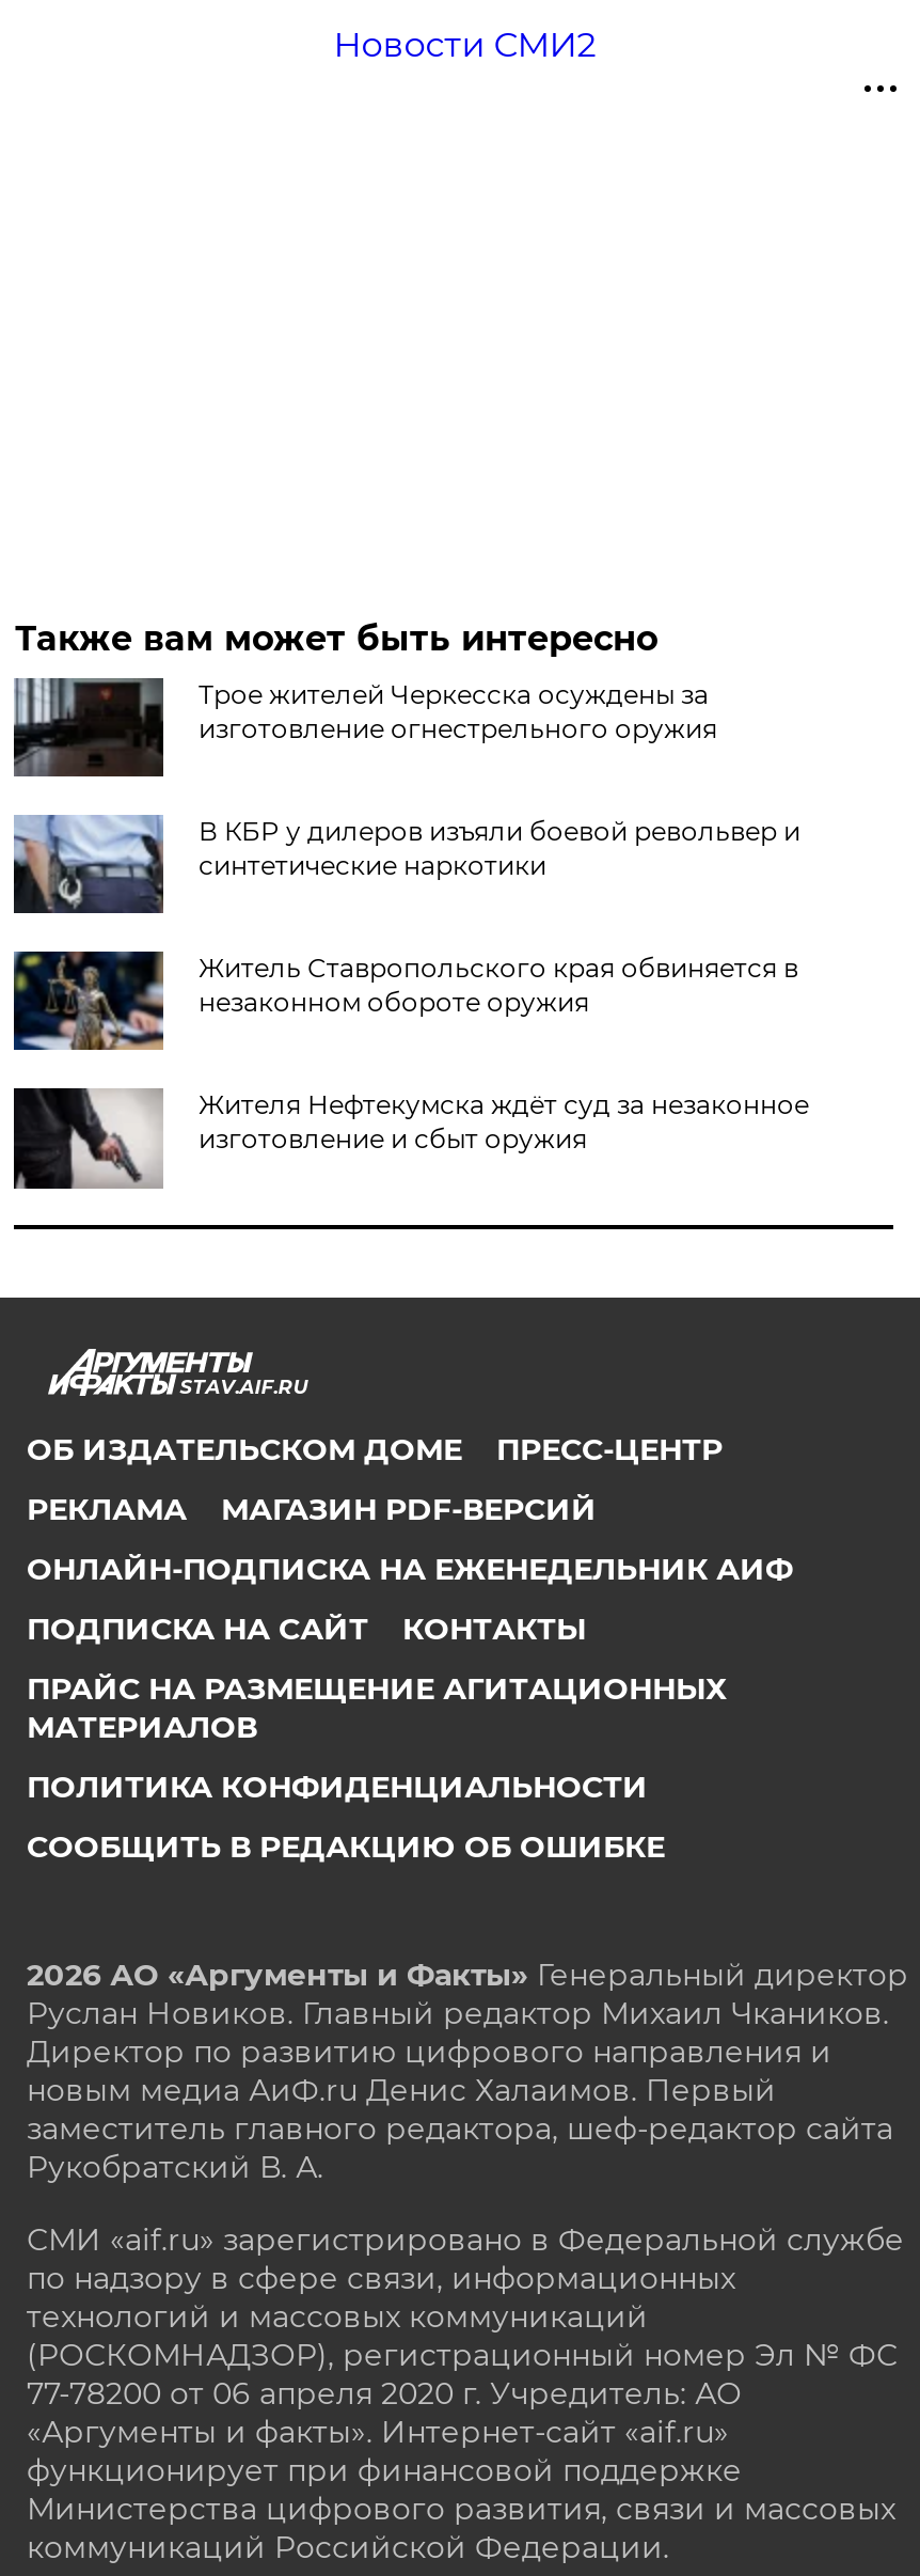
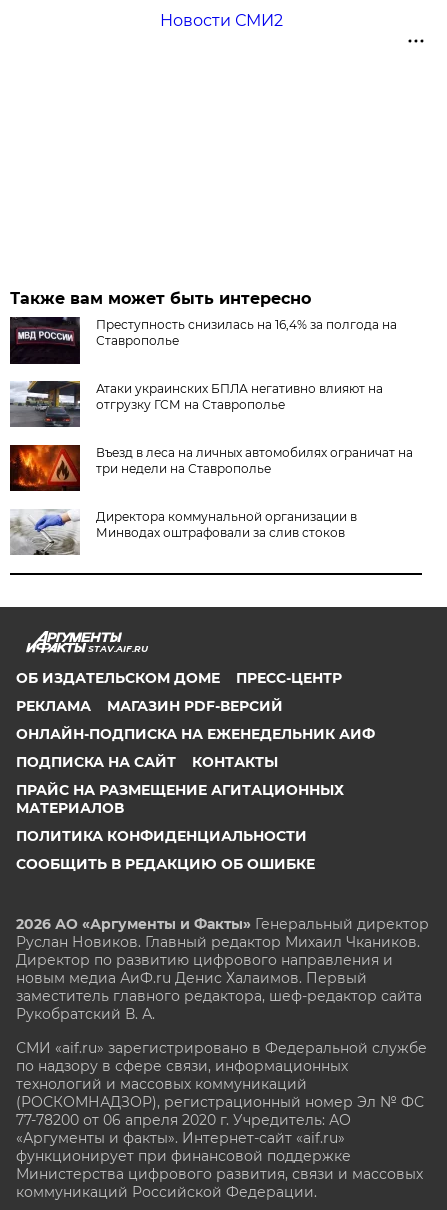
[12,676,717,779] [image] | Трое жителей Черкесска осуждены за | изготовление огнестрельного оружия -> [9,316,397,365] [image] | Преступность снизилась на 16,4% за полгода на | Ставрополье
[14,813,800,911] [image] | В КБР у дилеров изъяли боевой револьвер и | синтетические наркотики -> [9,380,383,427] [image] | Атаки украинских БПЛА негативно влияют на | отгрузку ГСМ на Ставрополье
[12,949,798,1052] [image] | Житель Ставропольского края обвиняется в | незаконном обороте оружия -> [9,444,413,492] [image] | Въезд в леса на личных автомобилях ограничат на | три недели на Ставрополье
[12,1086,809,1191] [image] | Жителя Нефтекумска ждёт суд за незаконное | изготовление и сбыт оружия -> [10,509,357,556] [image] | Директора коммунальной организации в | Минводах оштрафовали за слив стоков

